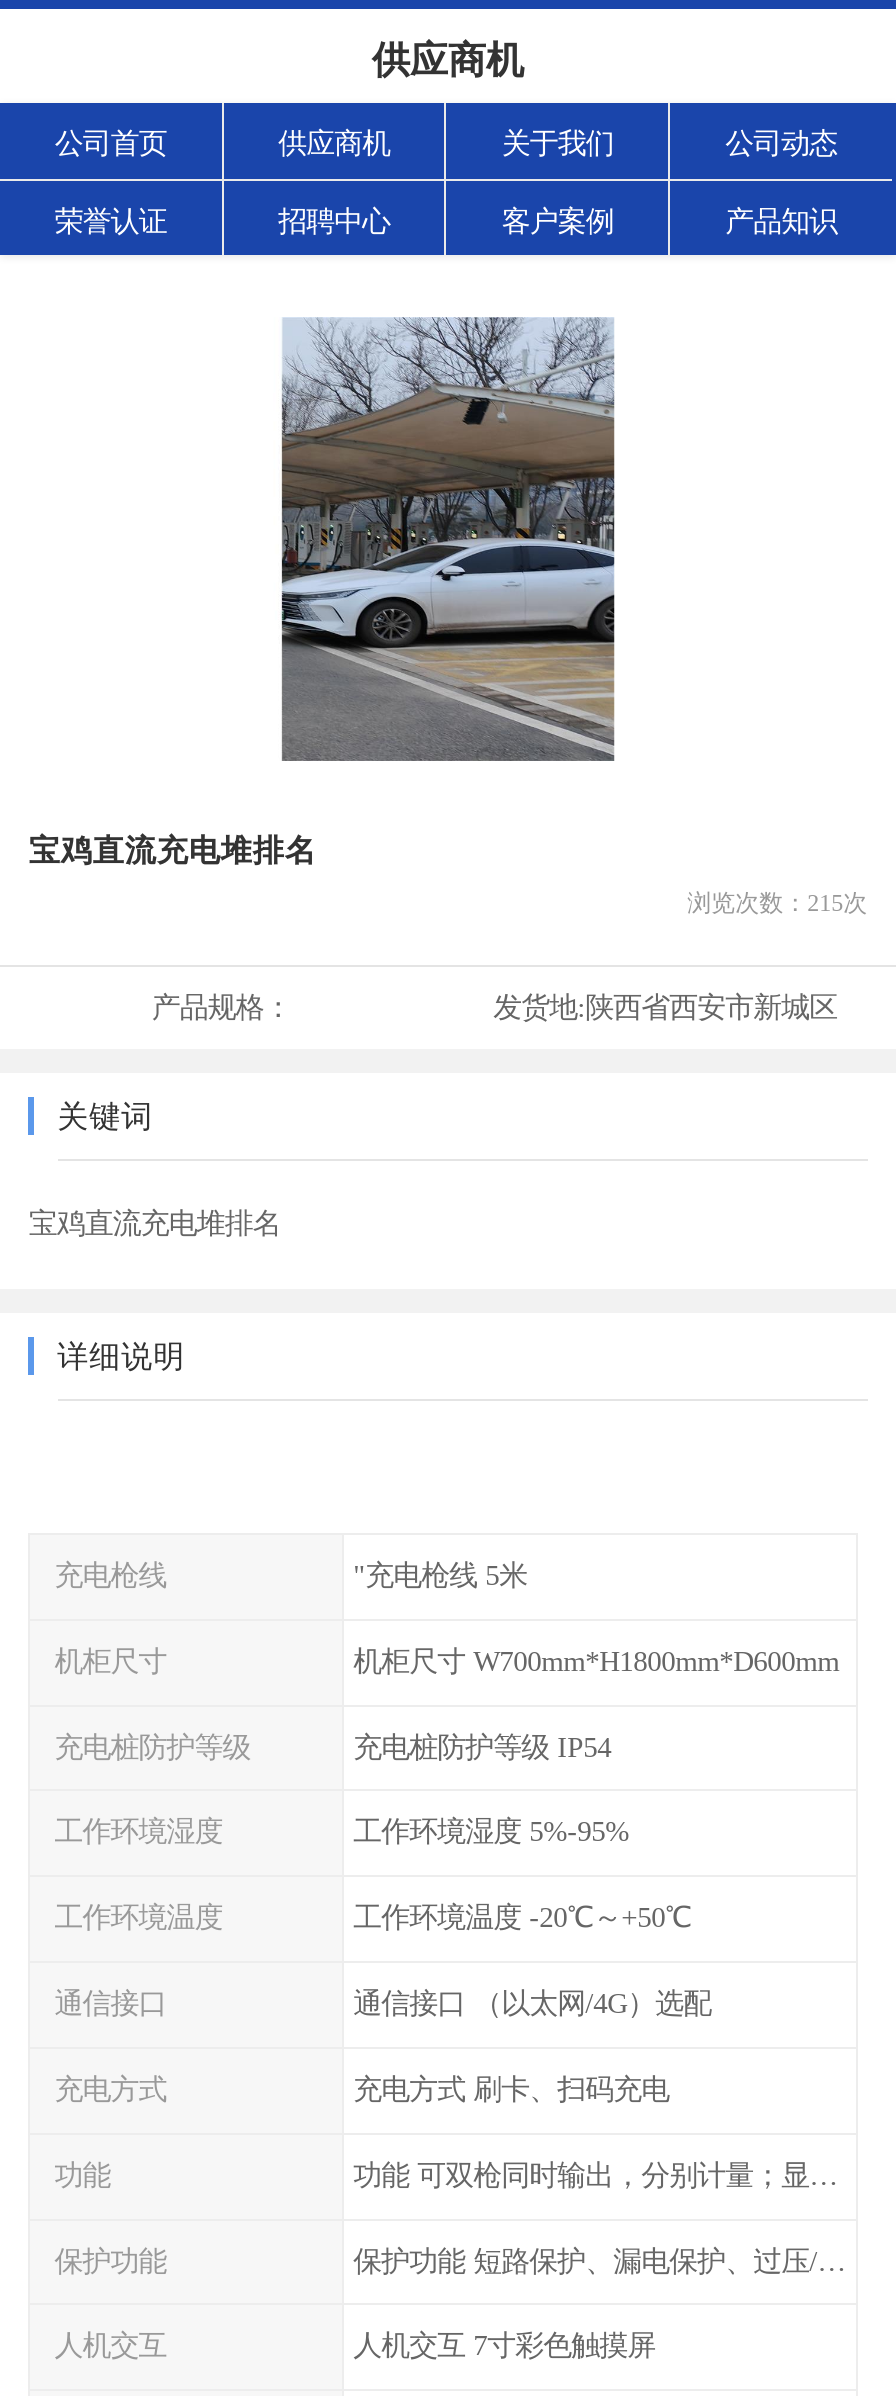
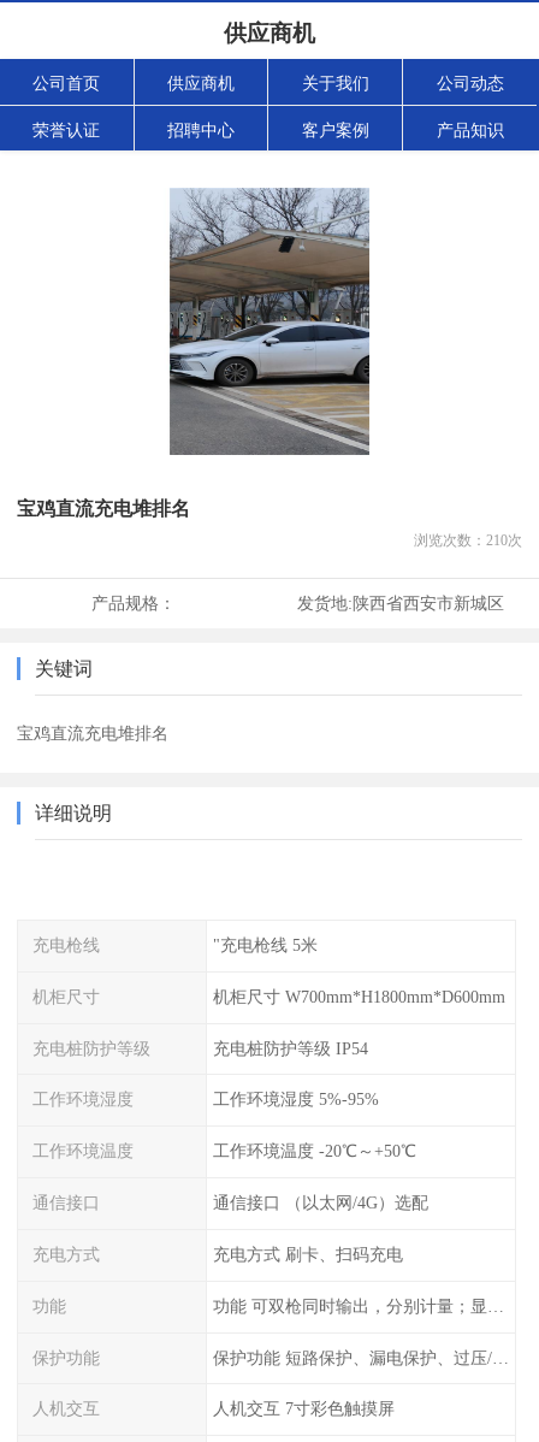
[687,889,867,917] 浏览次数：215次 -> [414,532,522,549] 浏览次数：210次

